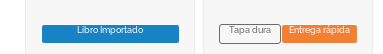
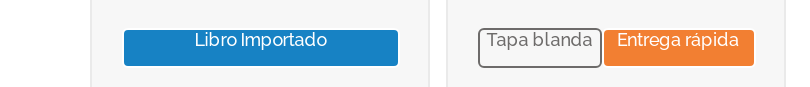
[229,25,271,35] Tapa dura -> [486,31,592,51] Tapa blanda

